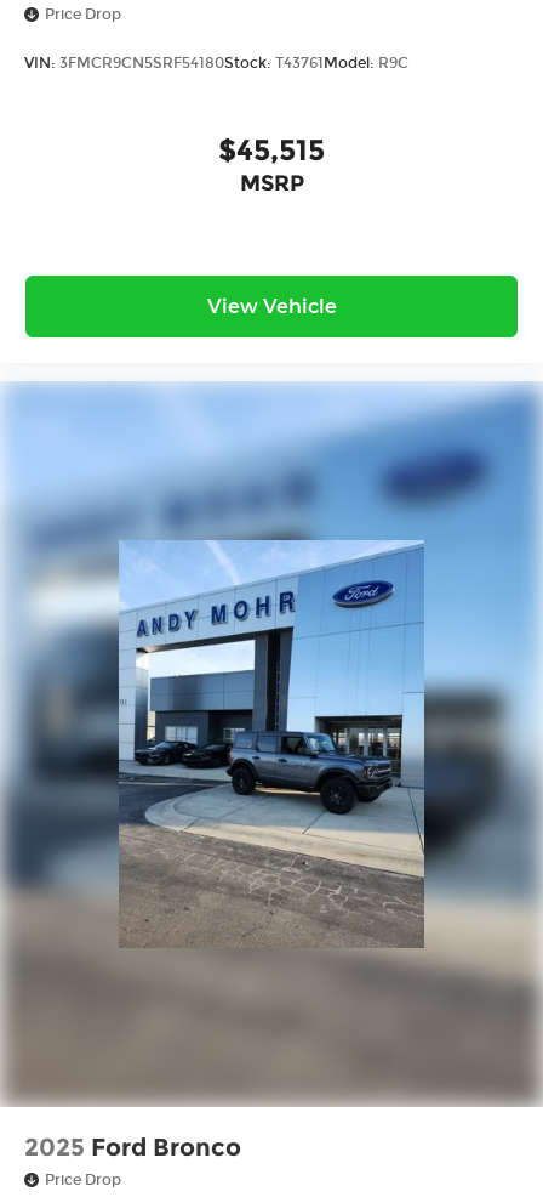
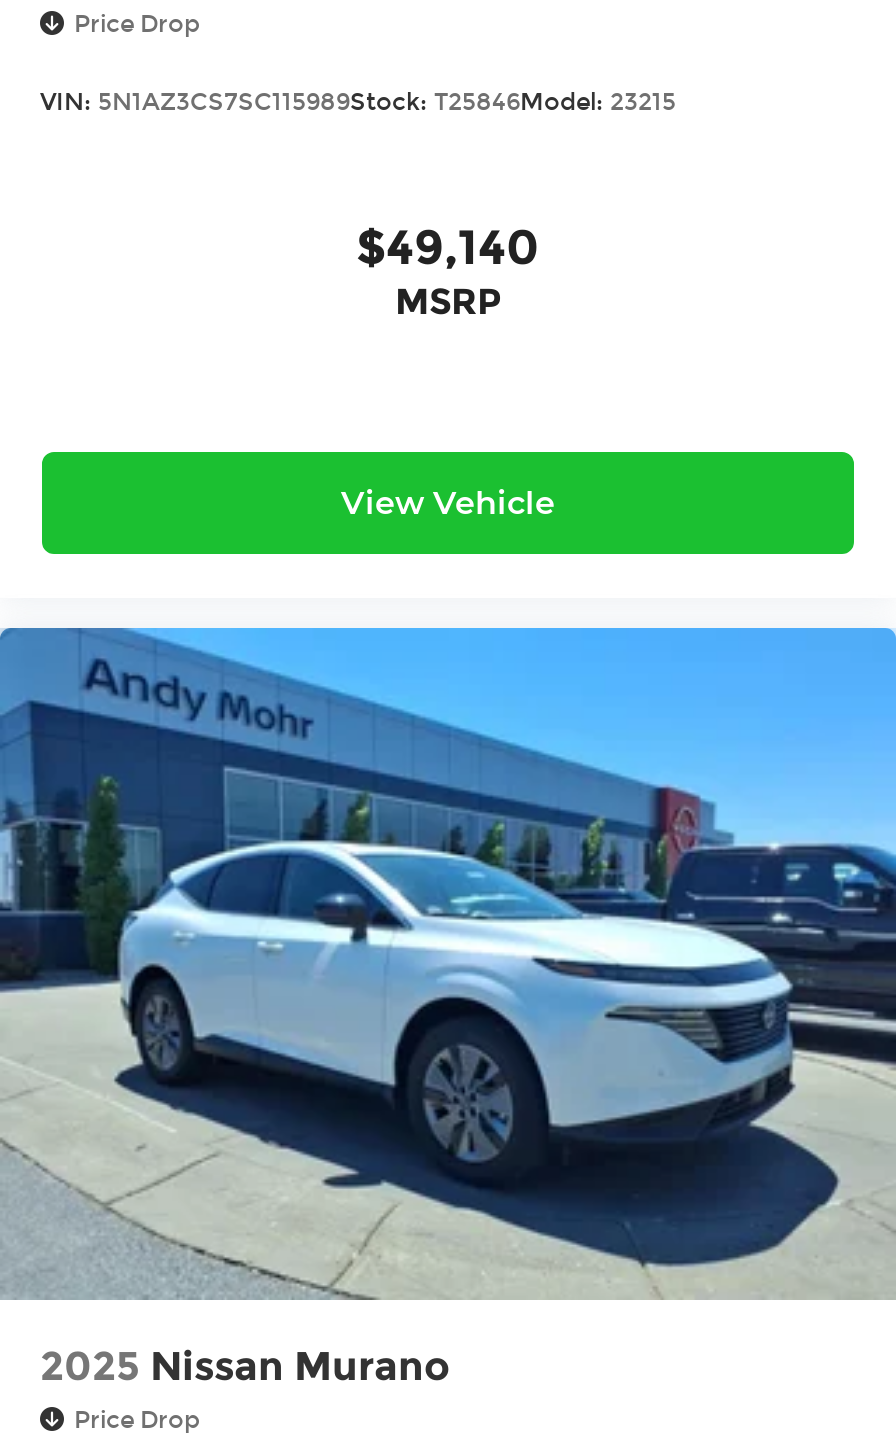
[24,54,408,71] VIN: 3FMCR9CN5SRF54180Stock: T43761Model: R9C -> [40,89,676,117] VIN: 5N1AZ3CS7SC115989Stock: T25846Model: 23215
[218,133,325,168] $45,515 -> [356,218,540,276] $49,140
[4,382,539,1162] [image] | 2025 Ford Bronco -> [6,627,890,1390] [image] | 2025 Nissan Murano

